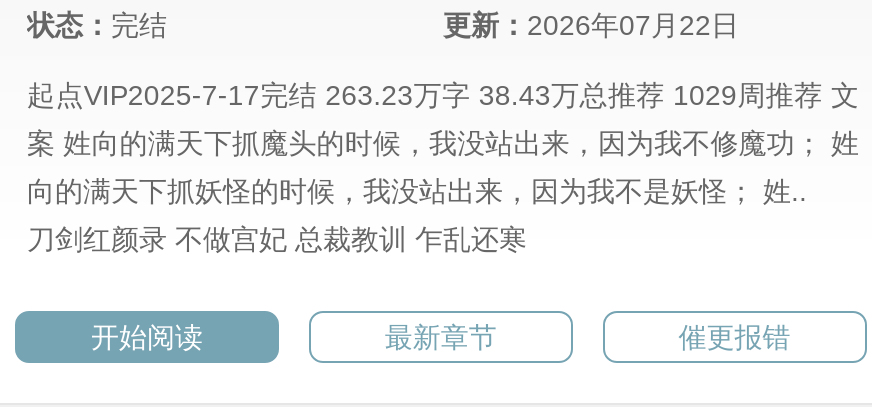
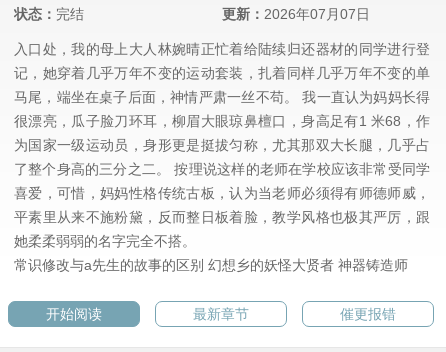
[27,10,859,256] 更新：2026年07月22日 | 起点VIP2025-7-17完结 263.23万字 38.43万总推荐 1029周推荐 文 | 案 姓向的满天下抓魔头的时候，我没站出来，因为我不修魔功； 姓 | 向的满天下抓妖怪的时候，我没站出来，因为我不是妖怪； 姓.. | 刀剑红颜录 不做宫妃 总裁教训 乍乱还寒 -> [14,6,430,273] 更新：2026年07月07日 | 入口处，我的母上大人林婉晴正忙着给陆续归还器材的同学进行登 | 记，她穿着几乎万年不变的运动套装，扎着同样几乎万年不变的单 | 马尾，端坐在桌子后面，神情严肃一丝不苟。 我一直认为妈妈长得 | 很漂亮，瓜子脸刀环耳，柳眉大眼琼鼻檀口，身高足有1 米68，作 | 为国家一级运动员，身形更是挺拔匀称，尤其那双大长腿，几乎占 | 了整个身高的三分之二。 按理说这样的老师在学校应该非常受同学 | 喜爱，可惜，妈妈性格传统古板，认为当老师必须得有师德师威， | 平素里从来不施粉黛，反而整日板着脸，教学风格也极其严厉，跟 | 她柔柔弱弱的名字完全不搭。 | 常识修改与a先生的故事的区别 幻想乡的妖怪大贤者 神器铸造师

